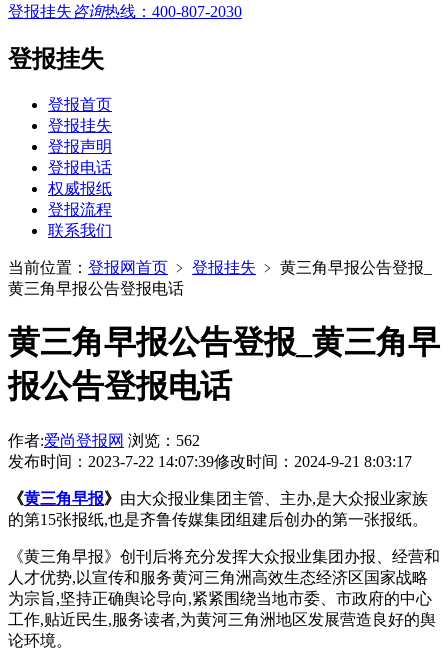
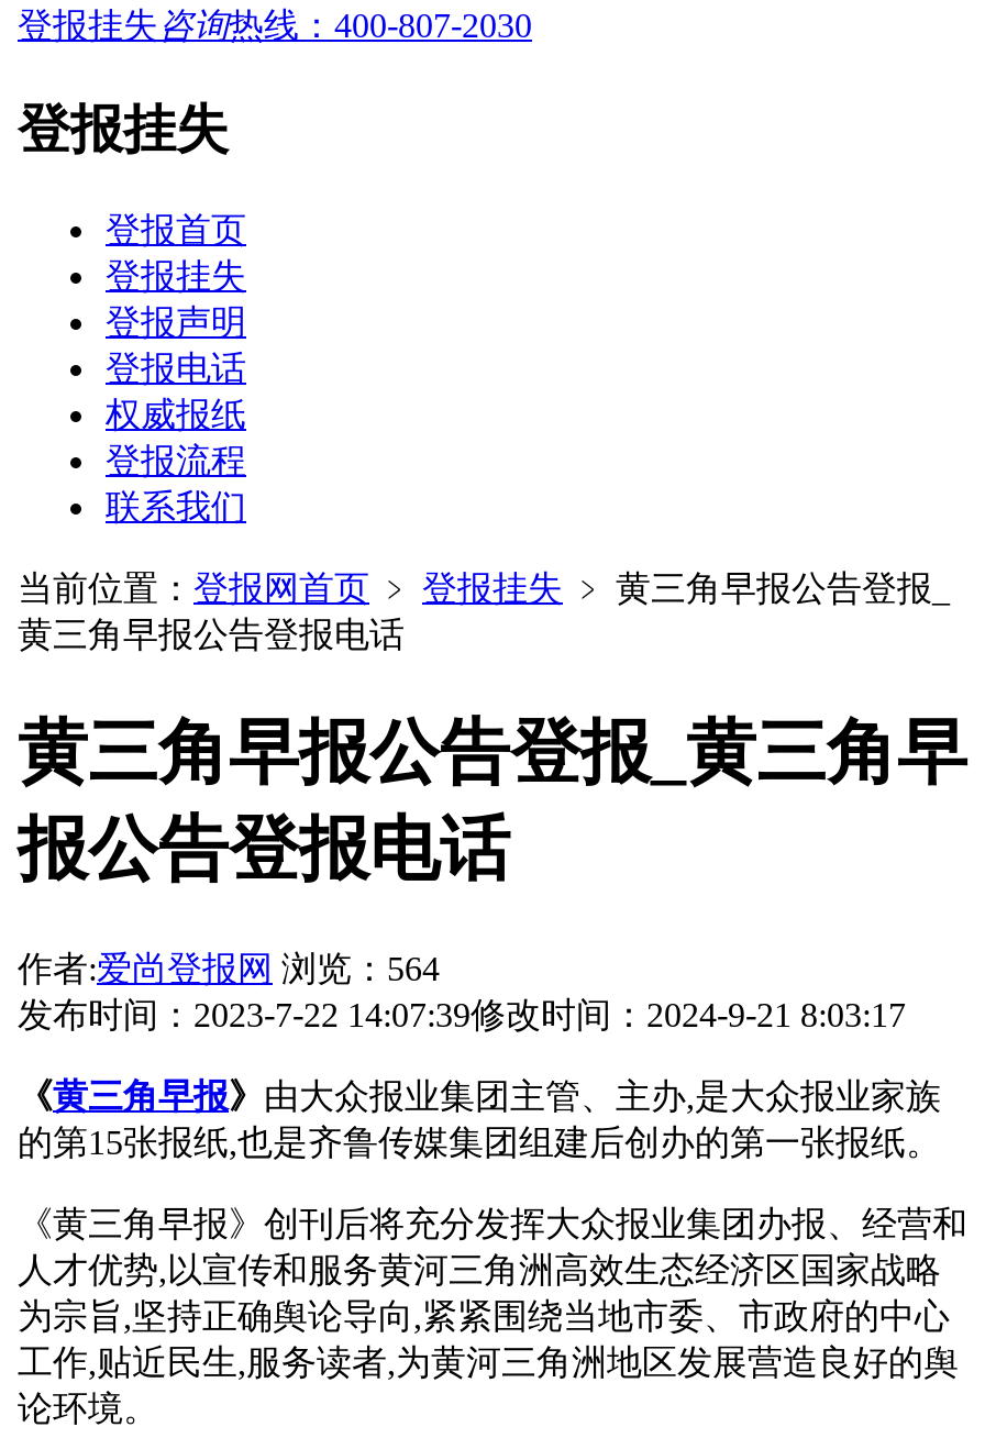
[8,432,200,449] 作者:爱尚登报网 浏览：562 -> [18,949,440,987] 作者:爱尚登报网 浏览：564

